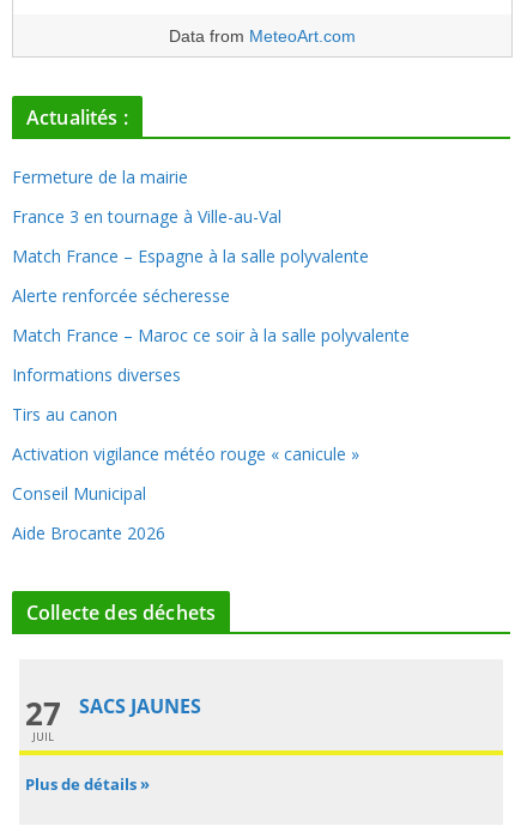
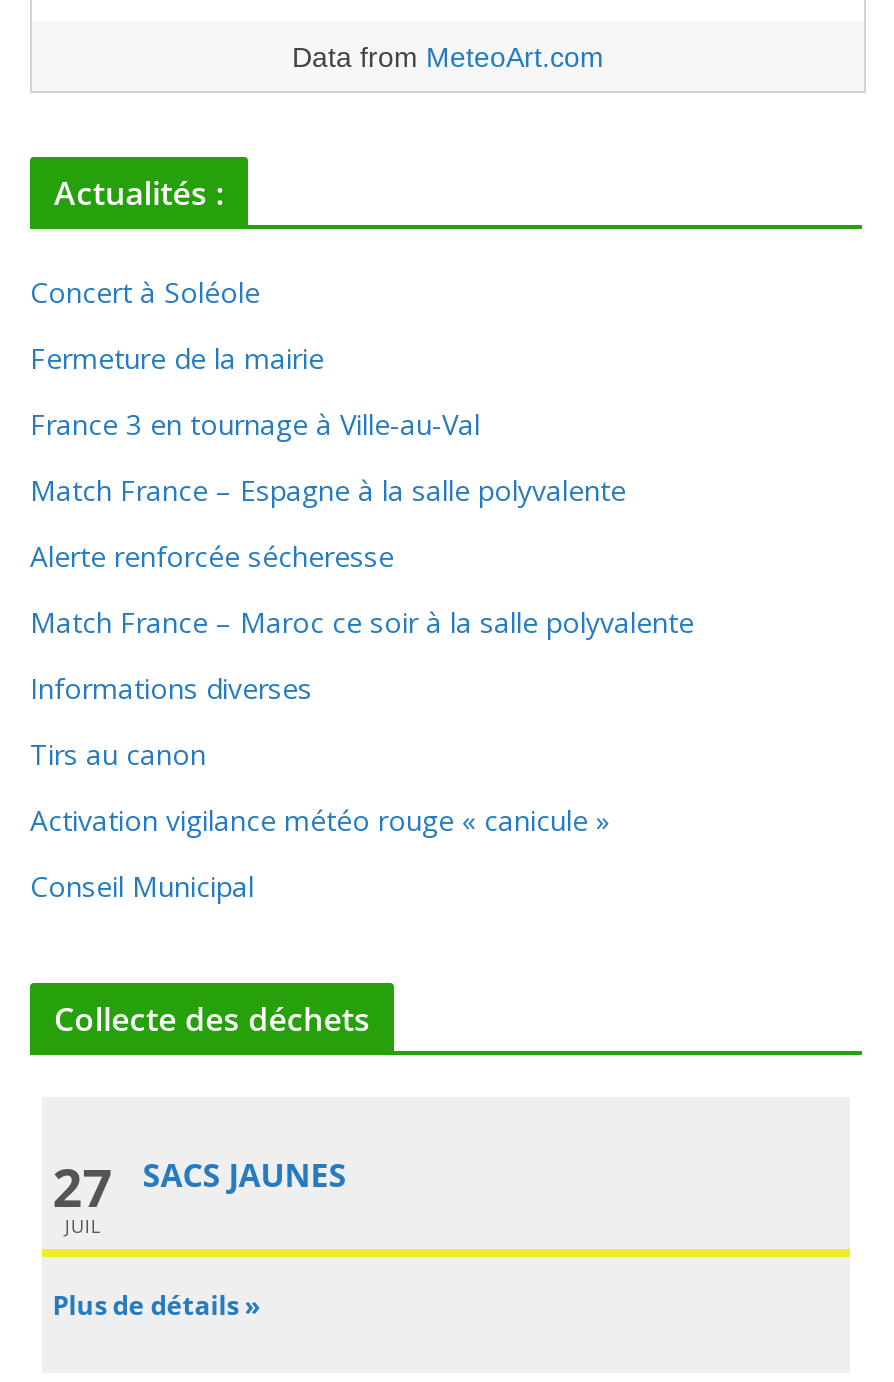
none -> [30,273,260,311] Concert à Soléole
moved [12,165,410,505] -> [30,339,694,905]: Fermeture de la mairie | France 3 en tournage à Ville-au-Val | Match France – Espagne à la salle polyvalente | ... | Activation vigilance météo rouge « canicule » | Conseil Municipal
[12,521,165,544] Aide Brocante 2026 -> none

